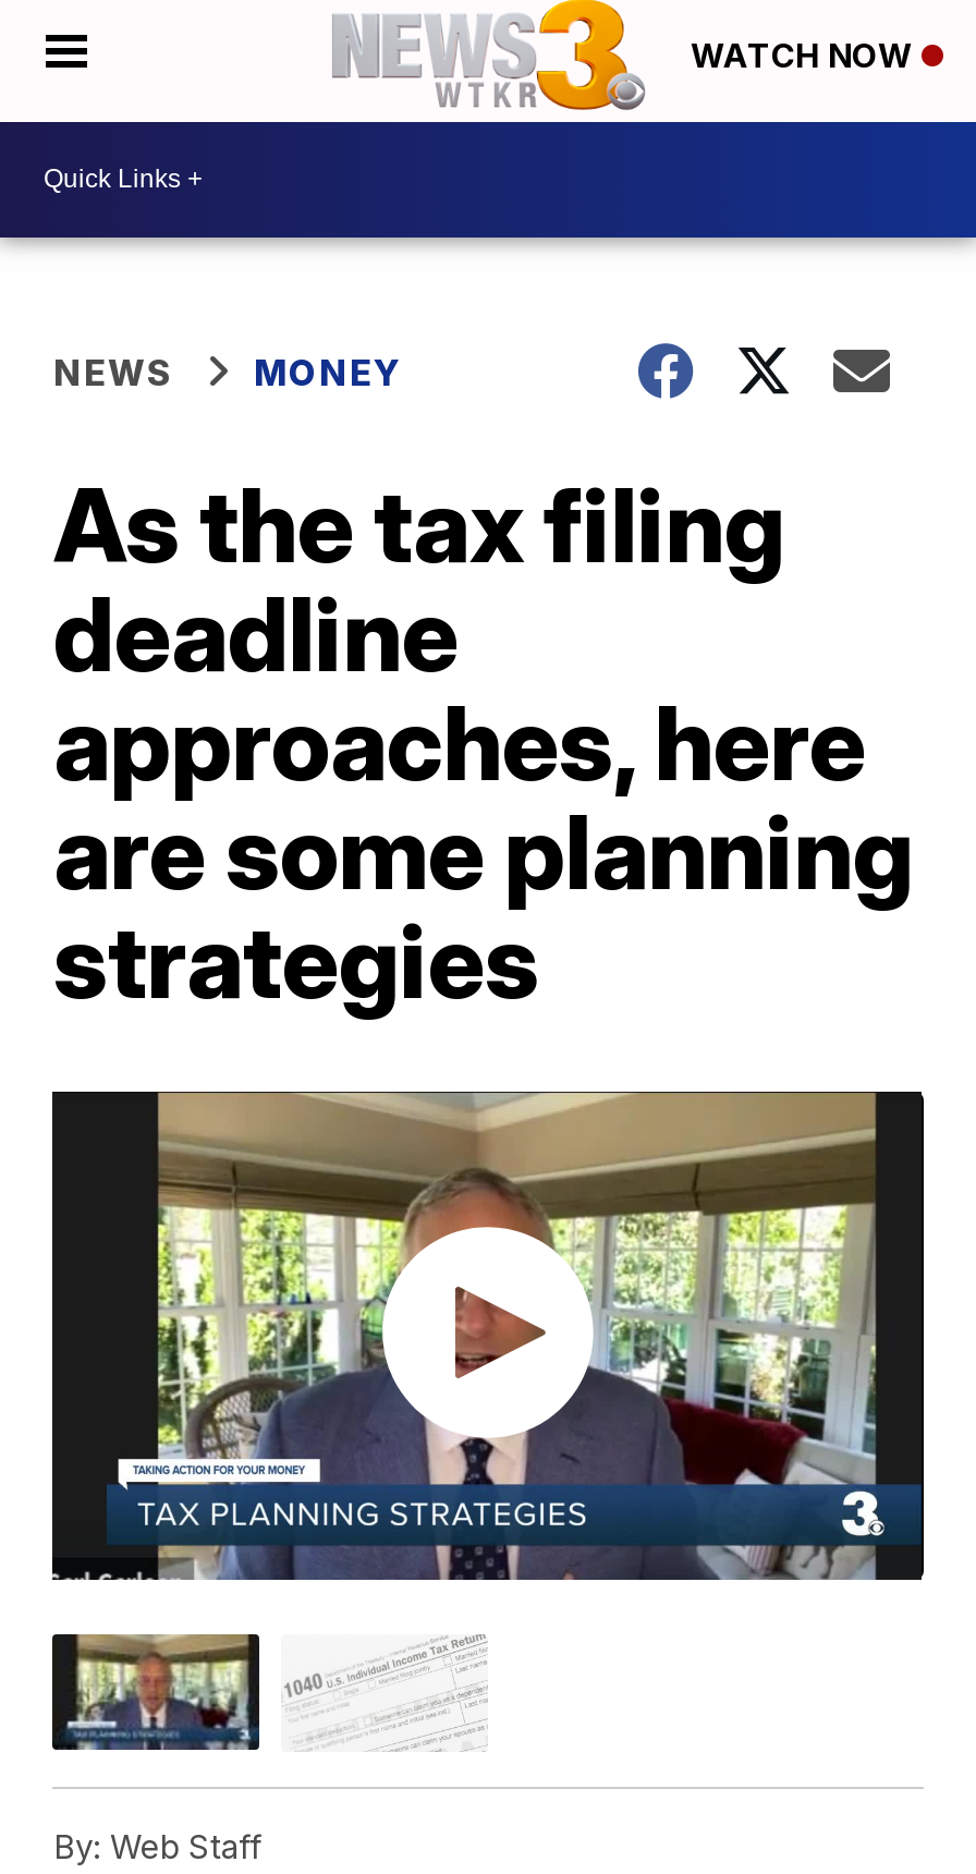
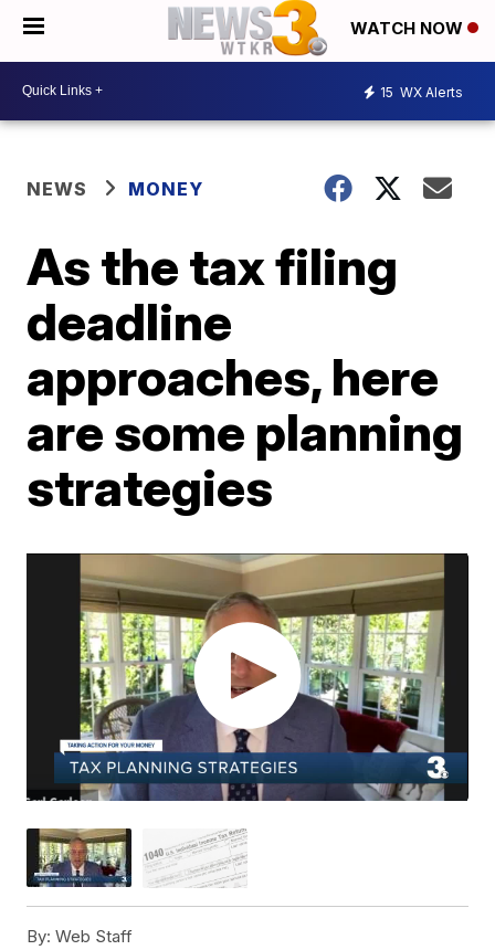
none -> [380,84,463,101] 15 WX Alerts

